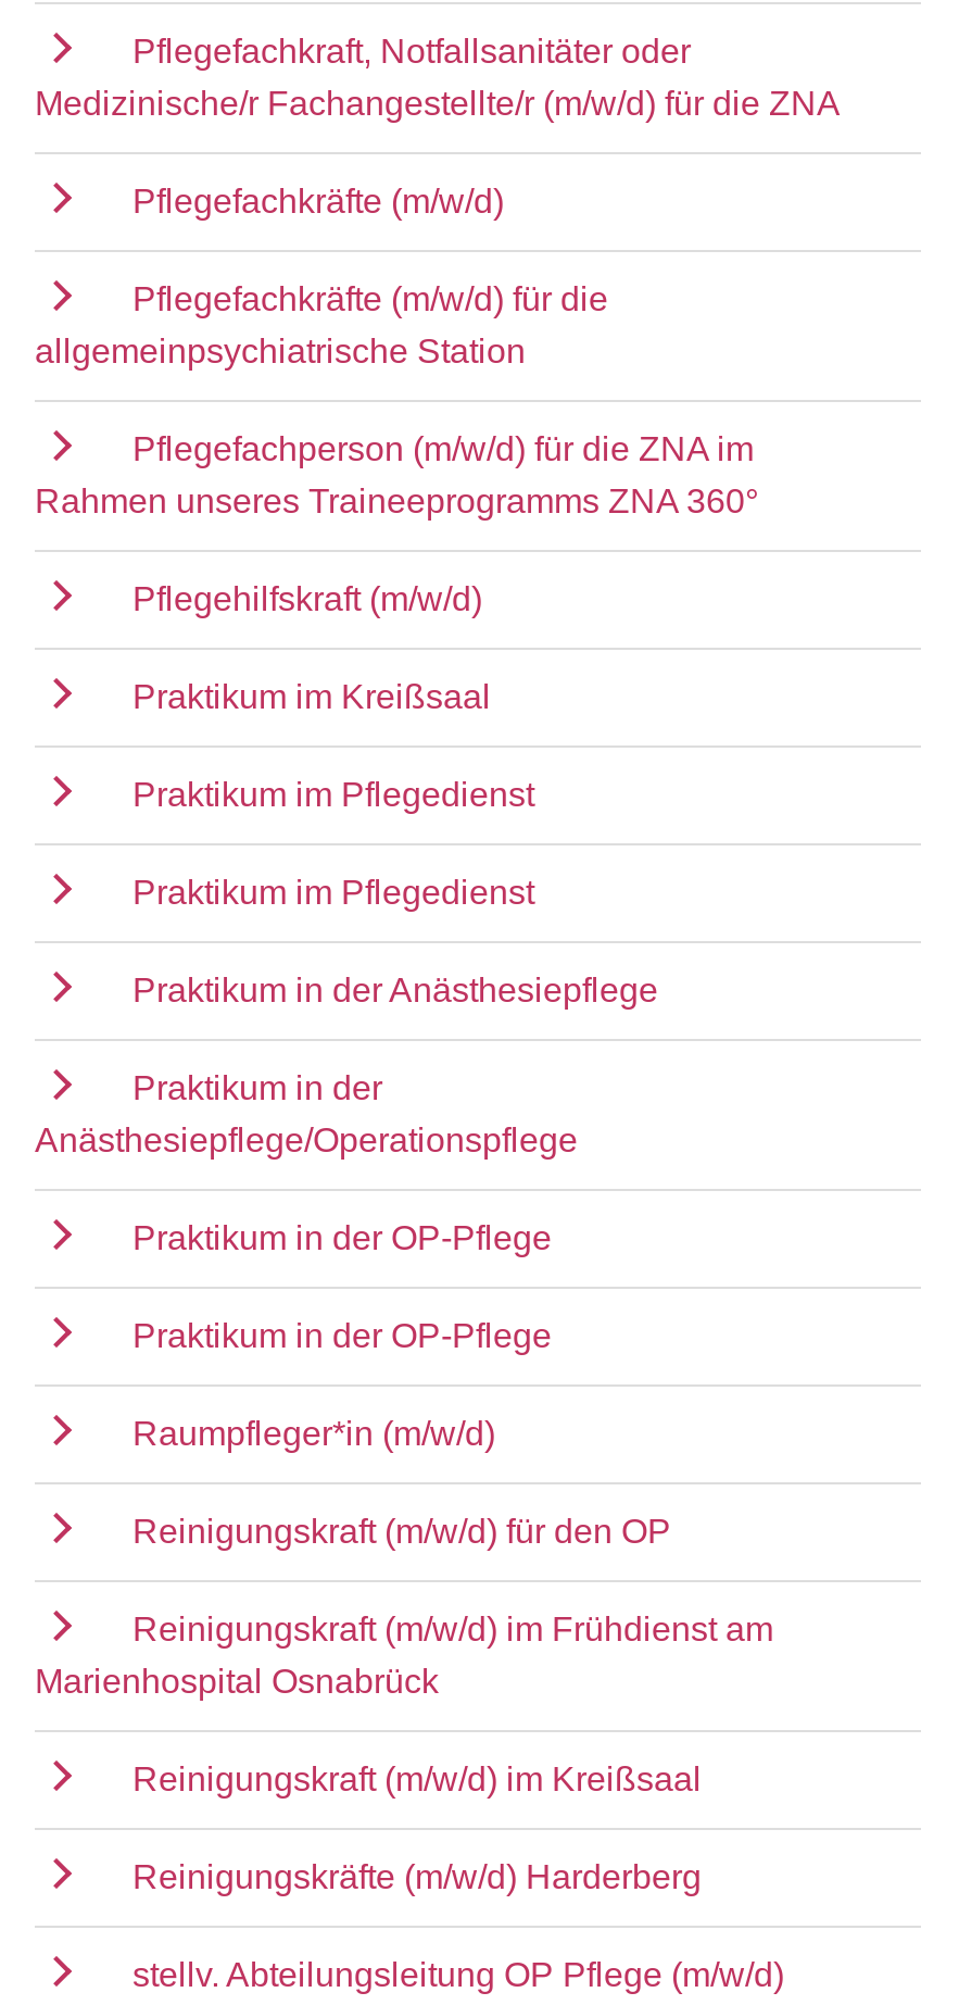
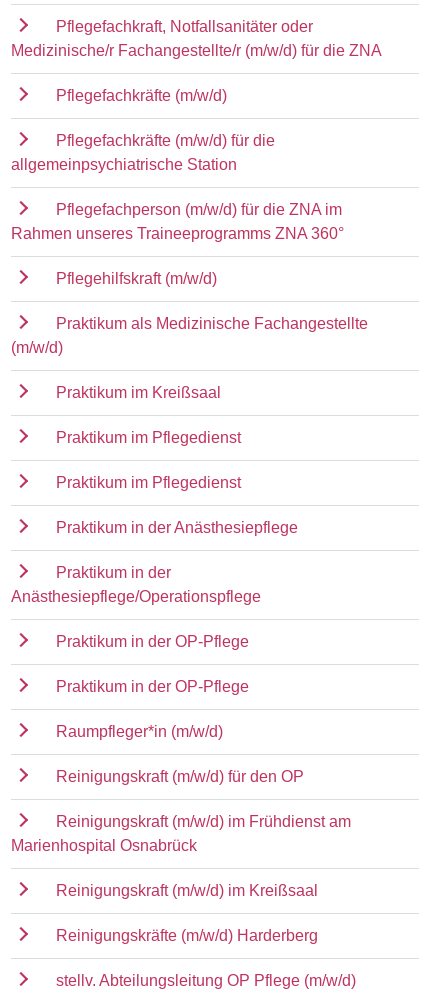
none -> [11,315,368,356] Praktikum als Medizinische Fachangestellte | (m/w/d)

